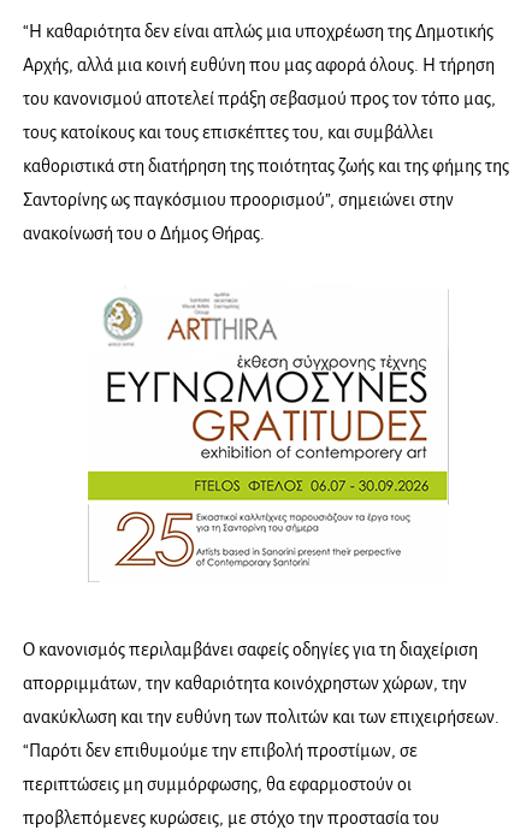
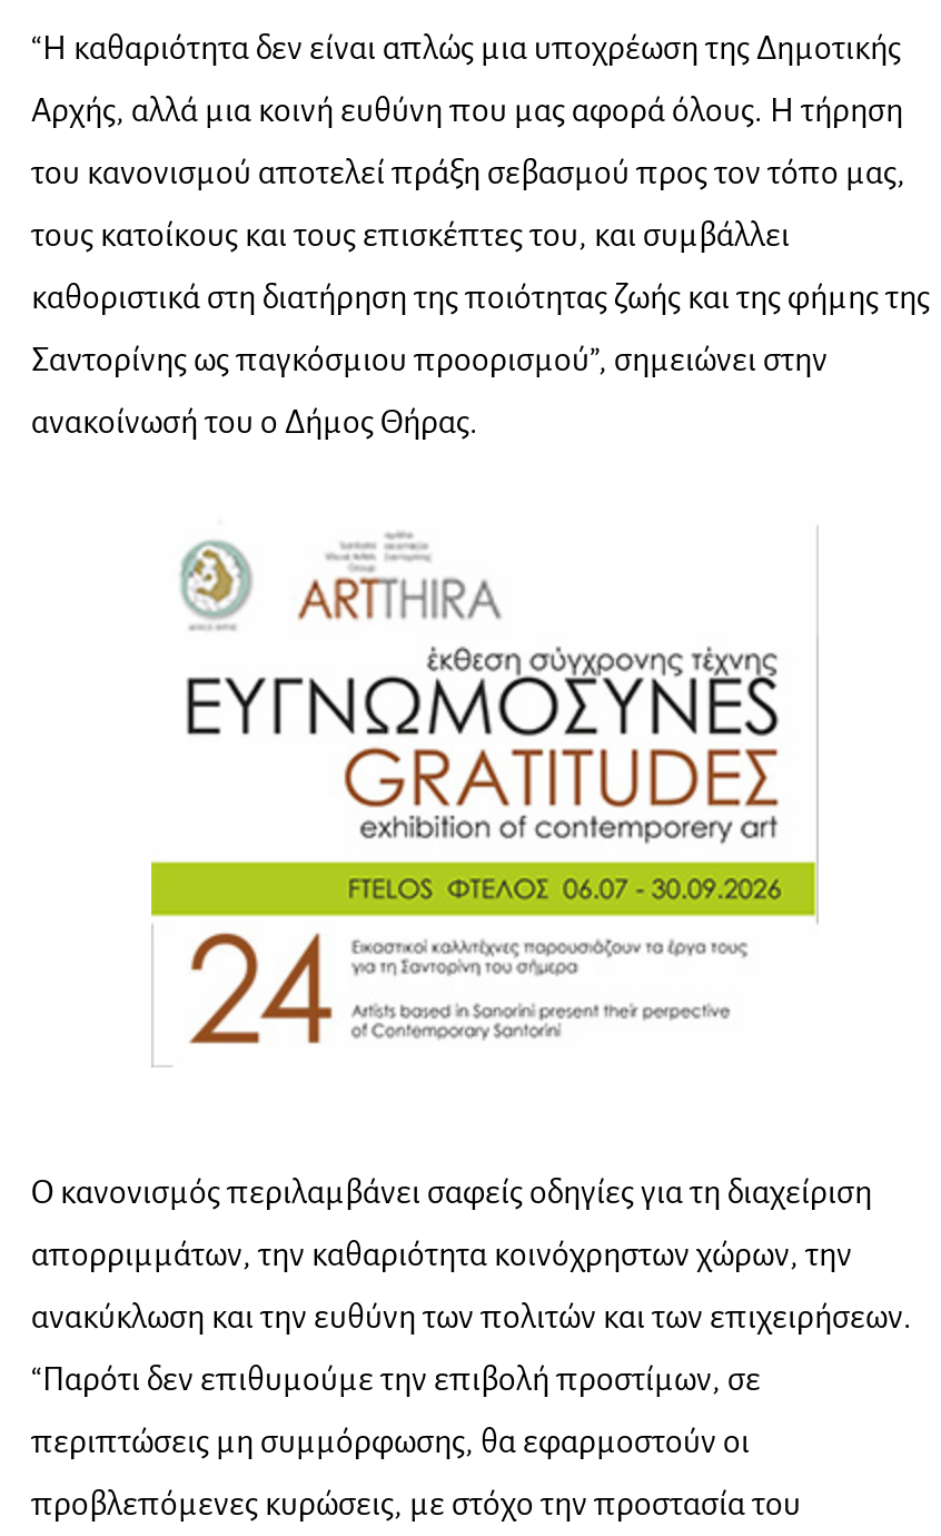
[110,510,195,569] [image] -> [189,932,347,1045] [image]

